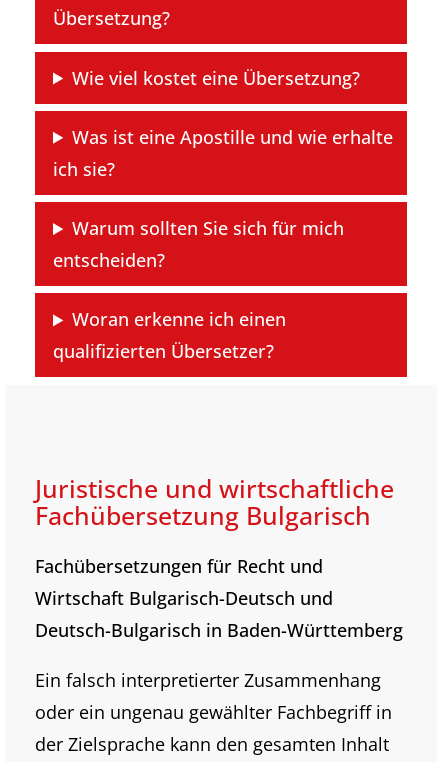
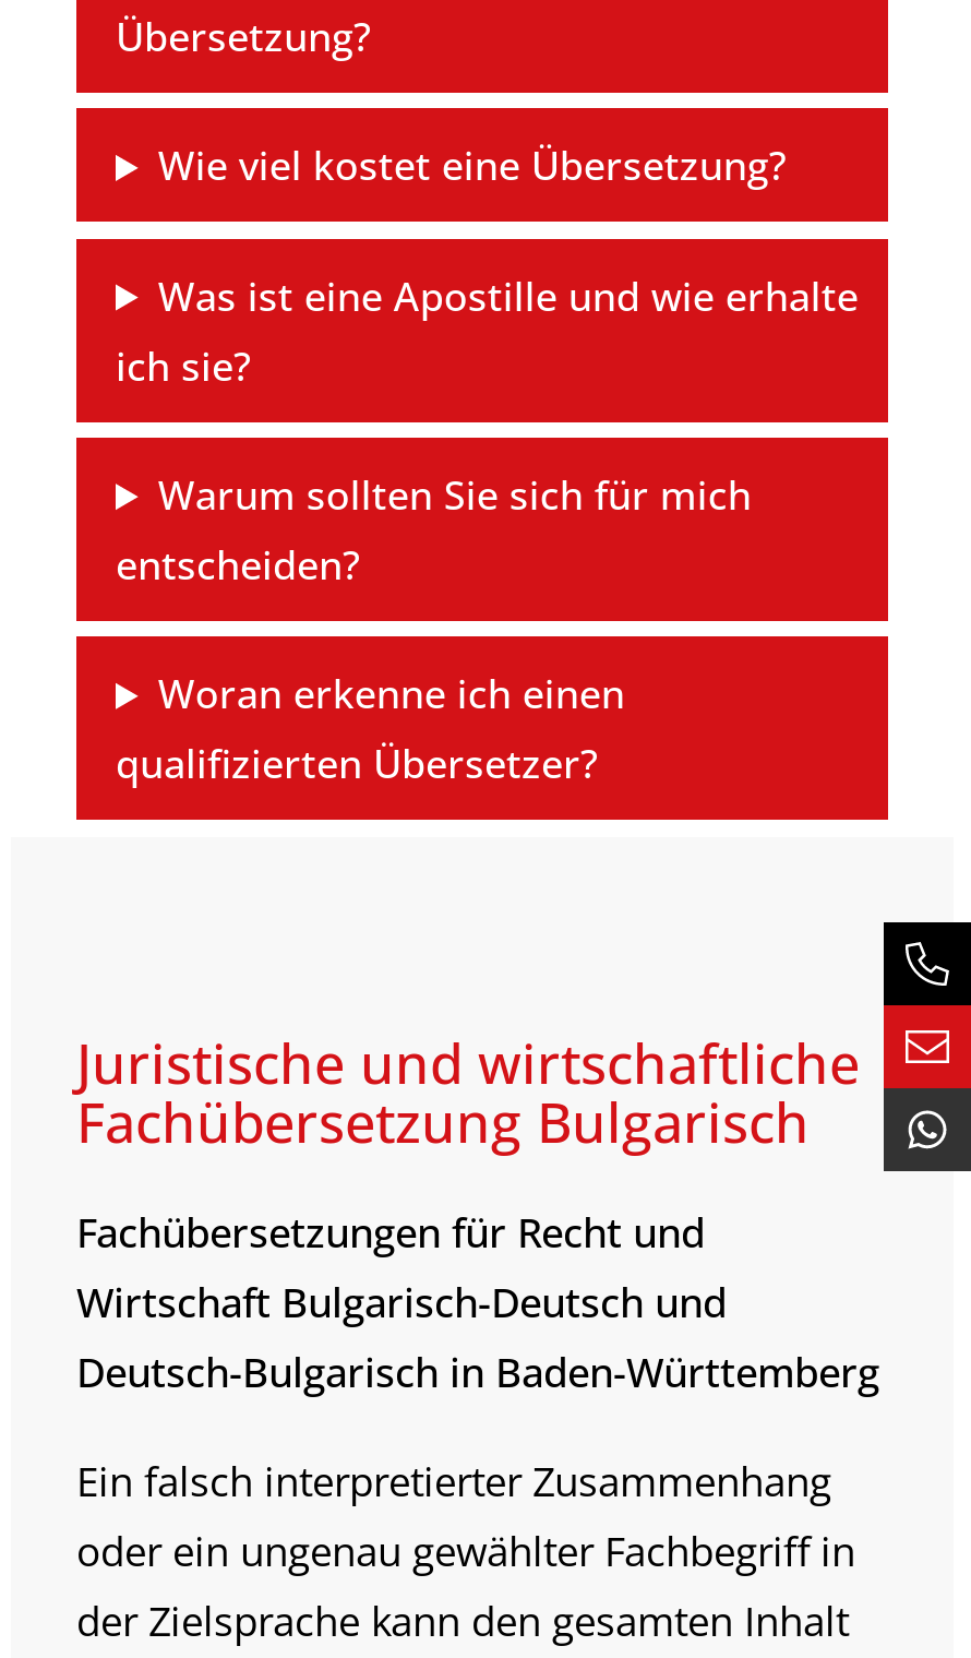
none -> [882,920,964,1173] [image]

